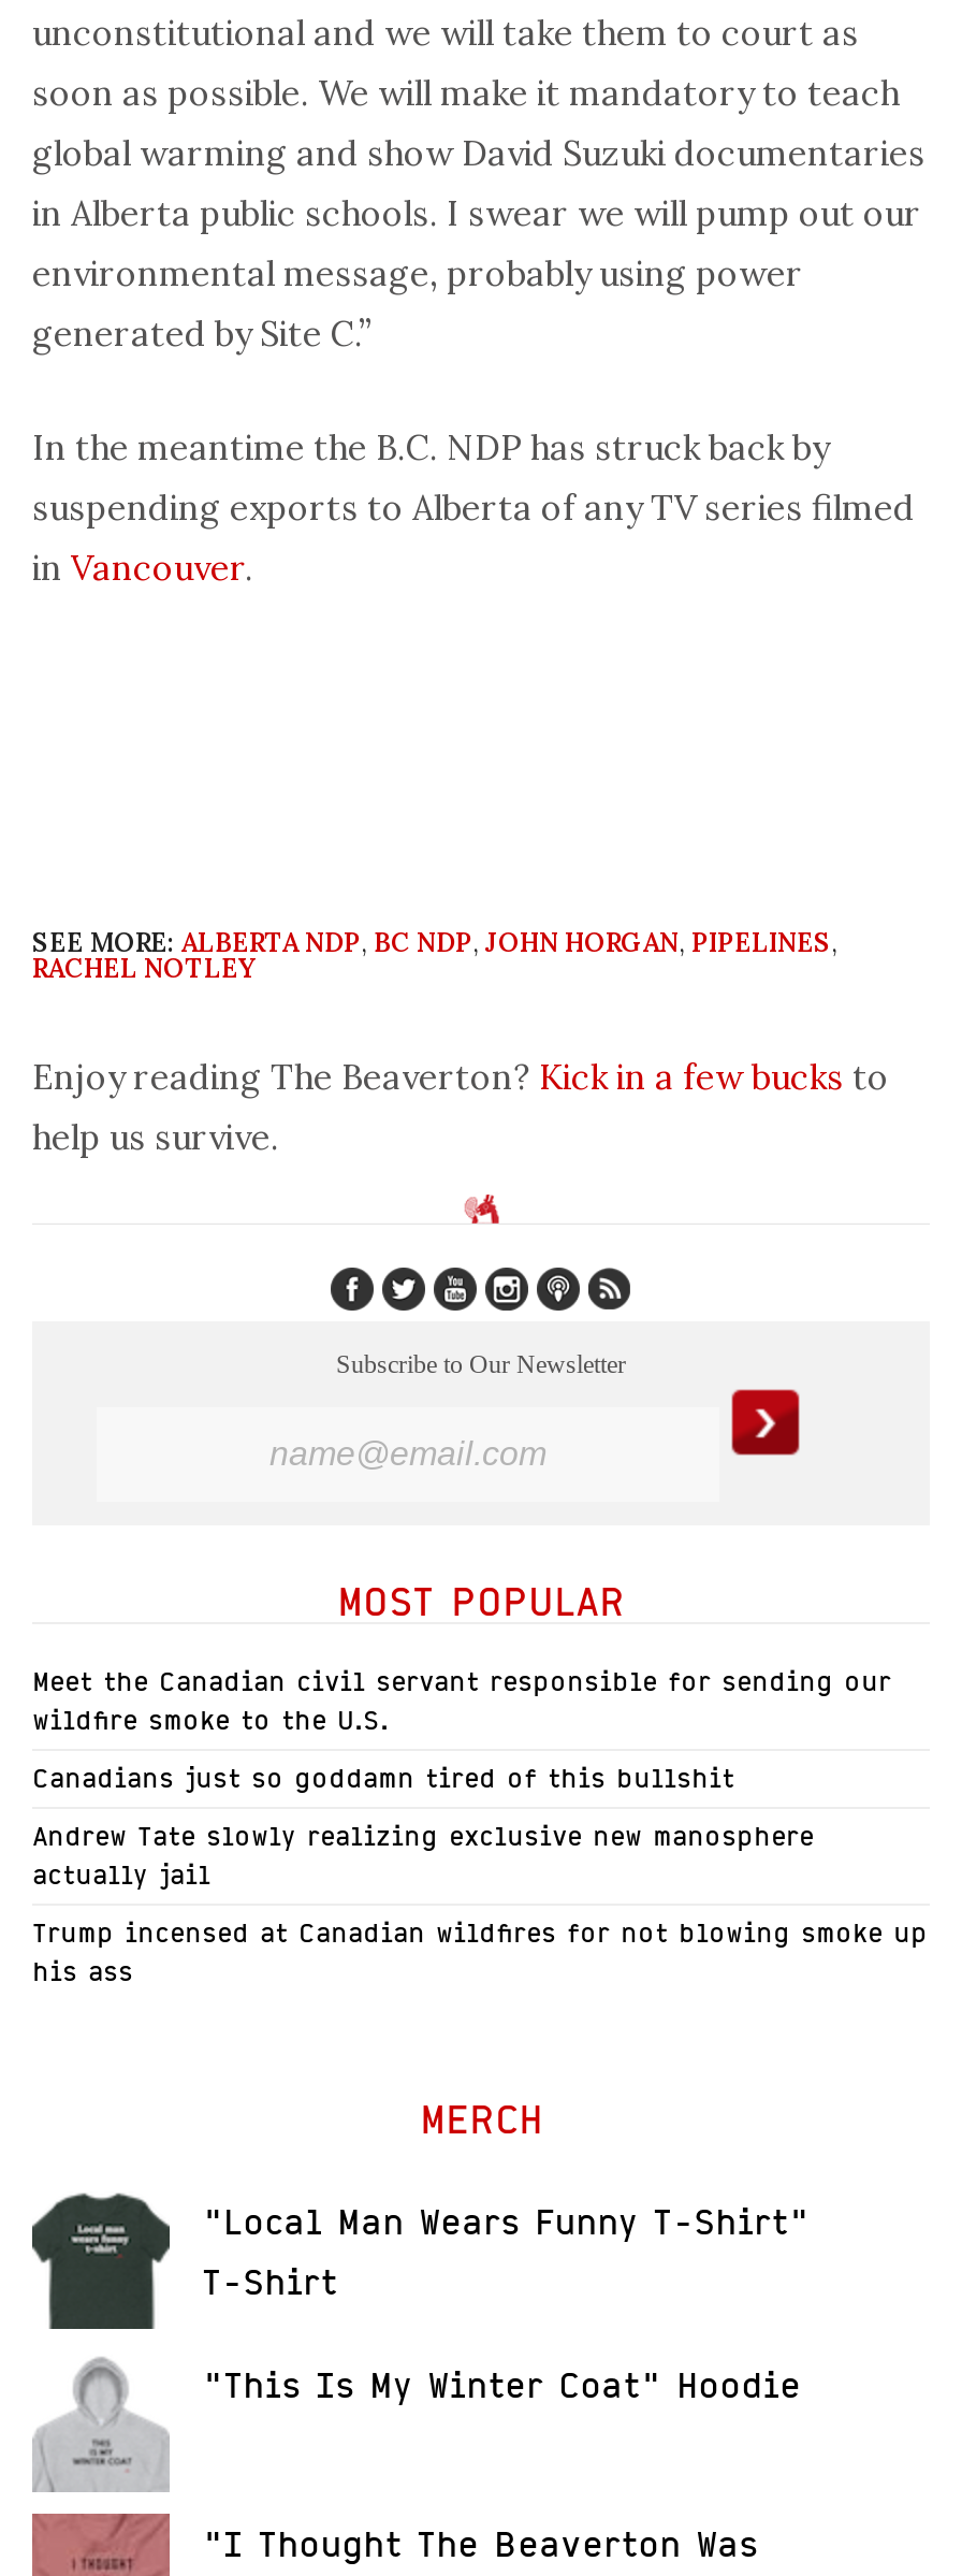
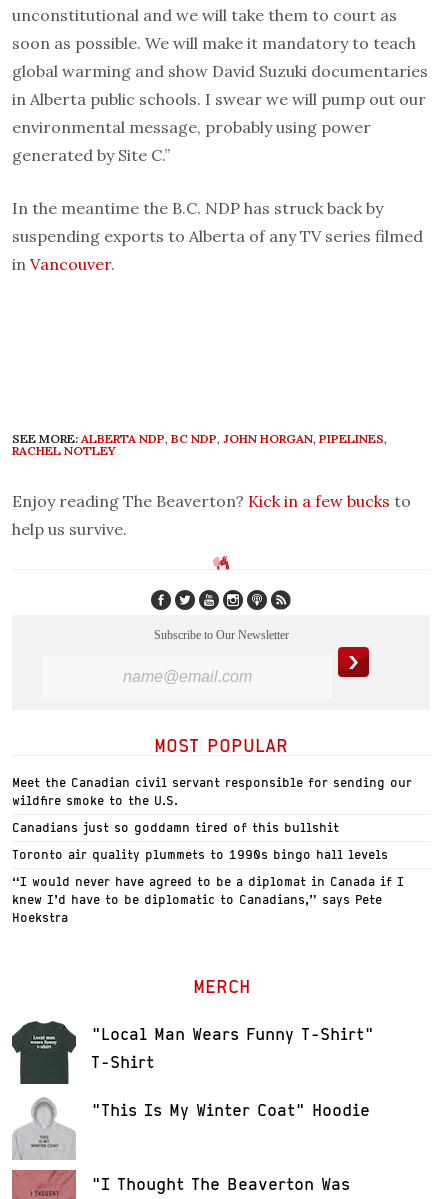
[32,1820,814,1891] Andrew Tate slowly realizing exclusive new manosphere | actually jail -> [12,847,388,862] Toronto air quality plummets to 1990s bingo hall levels
[32,1916,928,1987] Trump incensed at Canadian wildfires for not blowing smoke up | his ass -> [12,874,404,925] “I would never have agreed to be a diplomat in Canada if I | knew I’d have to be diplomatic to Canadians,” says Pete | Hoekstra

